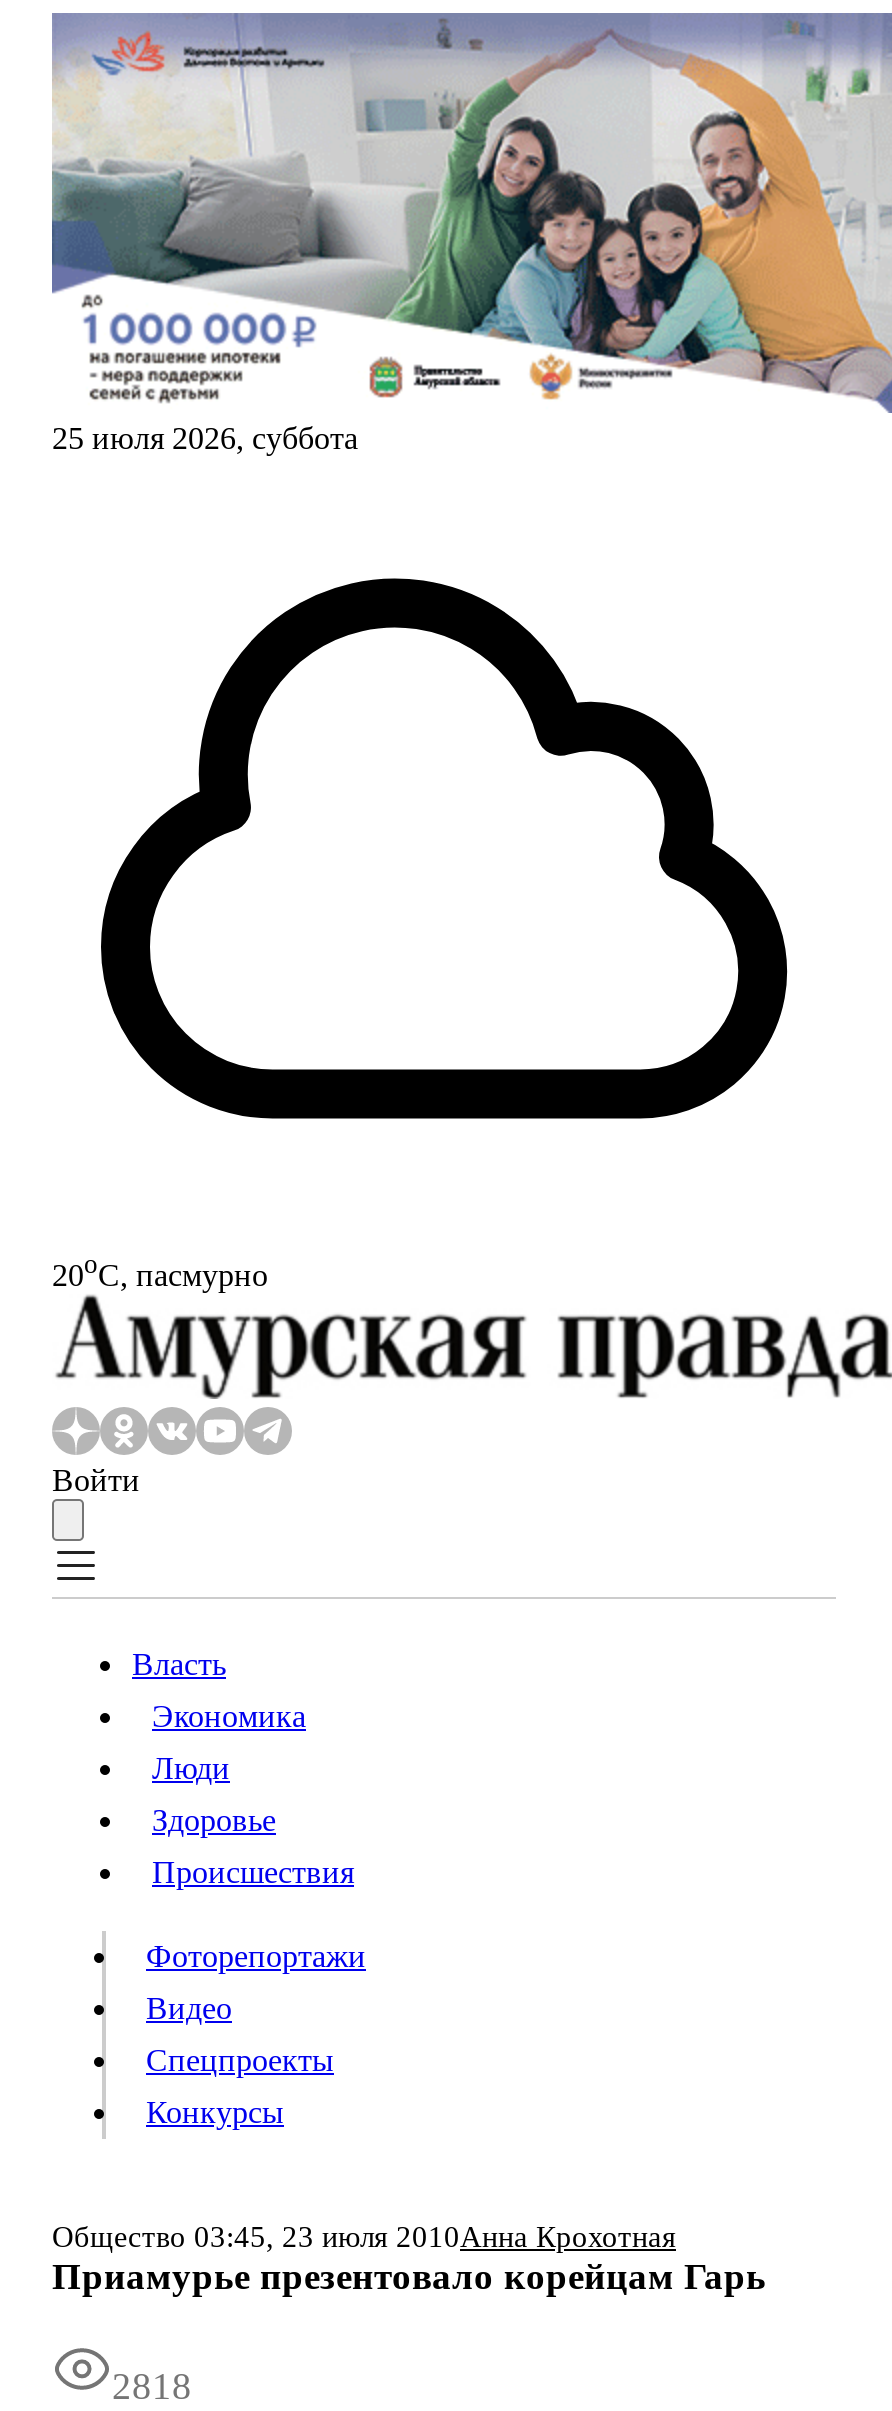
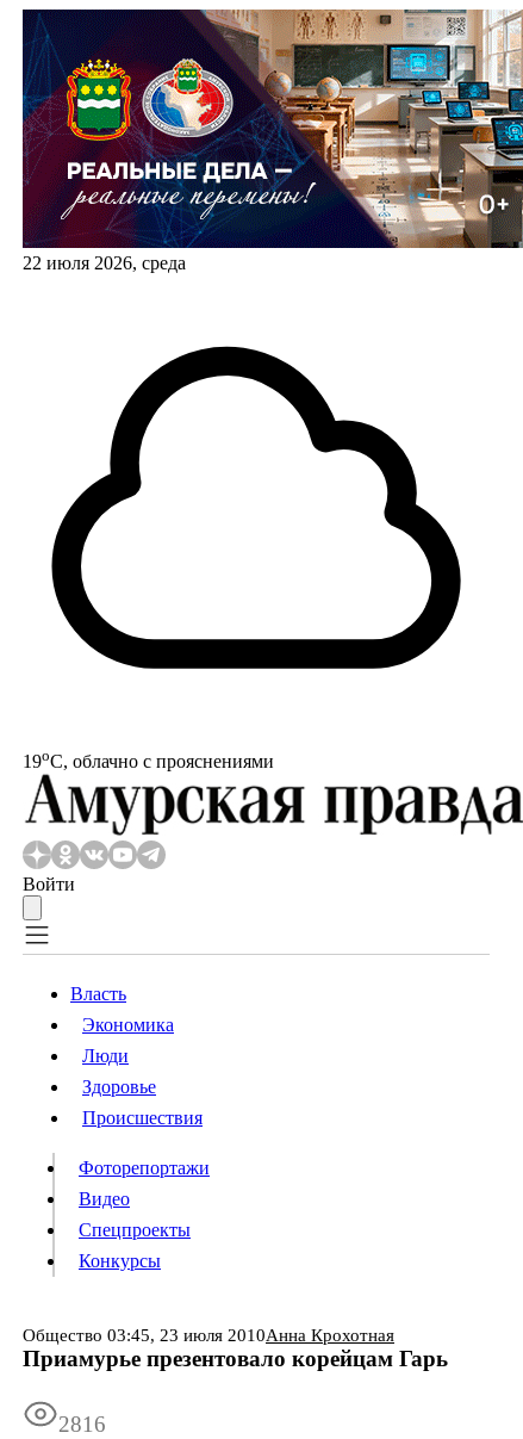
[50,13,886,455] [image] | 25 июля 2026, суббота -> [21,8,519,273] [image] | 22 июля 2026, среда
[52,1249,268,1292] 20oС, пасмурно -> [23,746,274,772] 19oС, облачно с прояснениями
[112,2366,192,2408] 2818 -> [58,1412,106,1437] 2816

